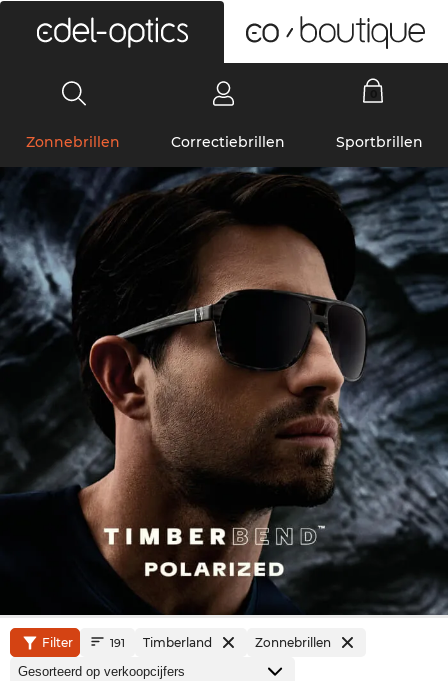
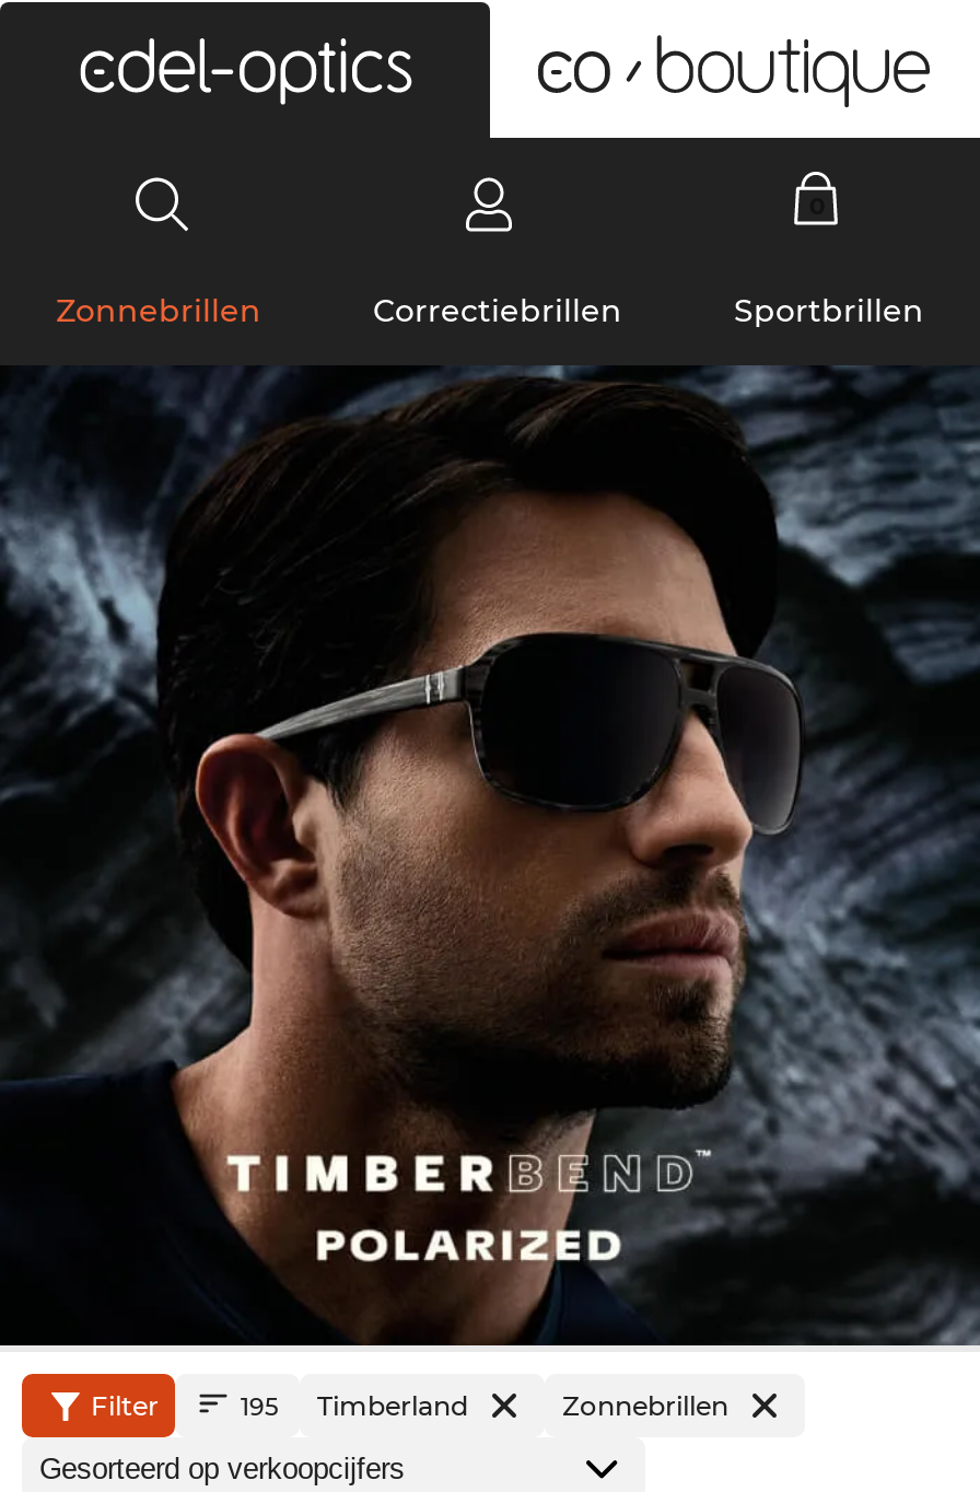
[110,635,212,650] 191 Timberland -> [241,1389,468,1422] 195 Timberland

